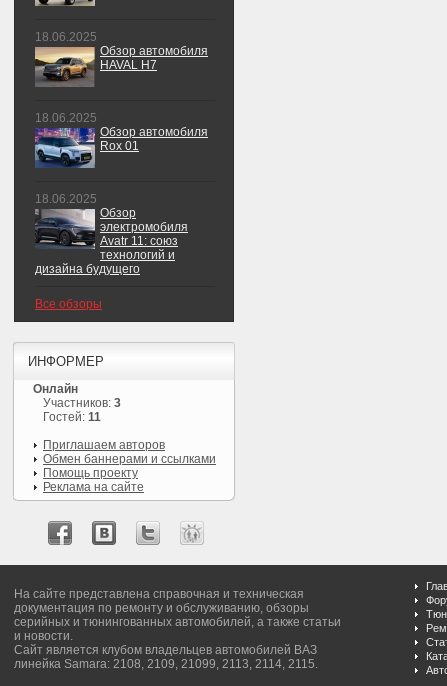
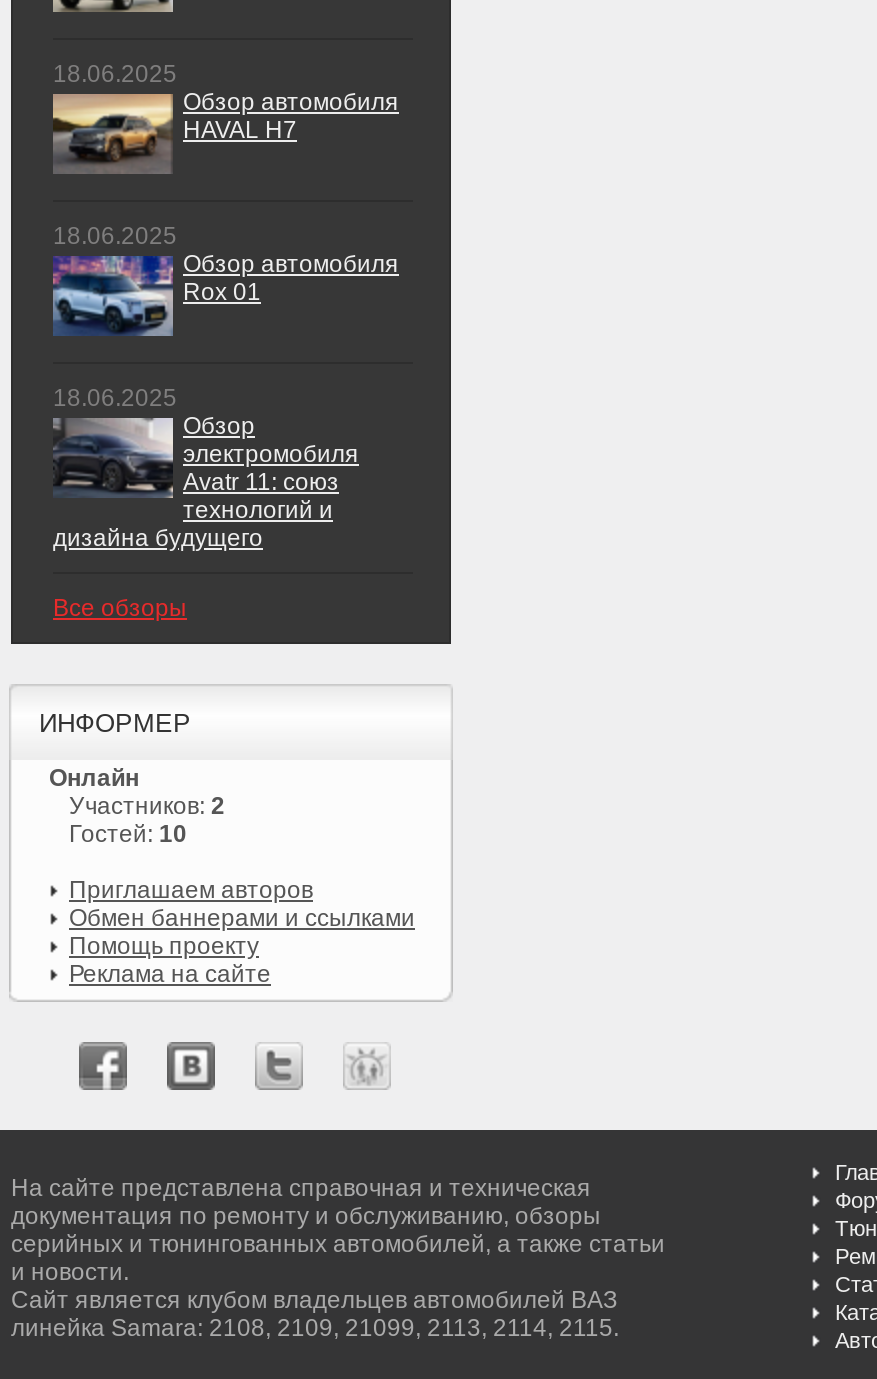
[43,396,121,410] Участников: 3 -> [69,792,225,820] Участников: 2
[43,410,101,424] Гостей: 11 -> [69,820,187,848] Гостей: 10

